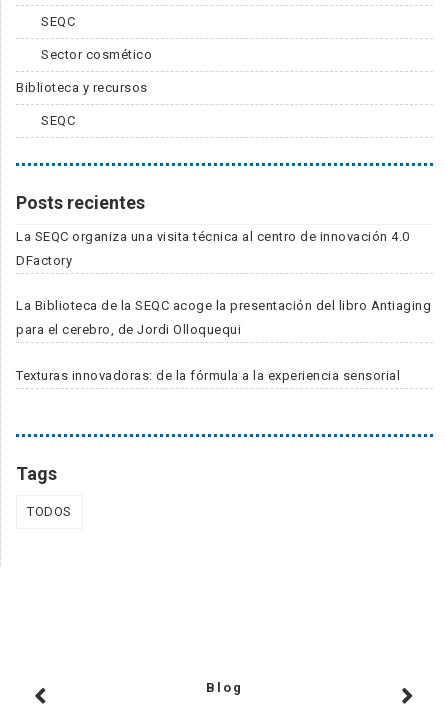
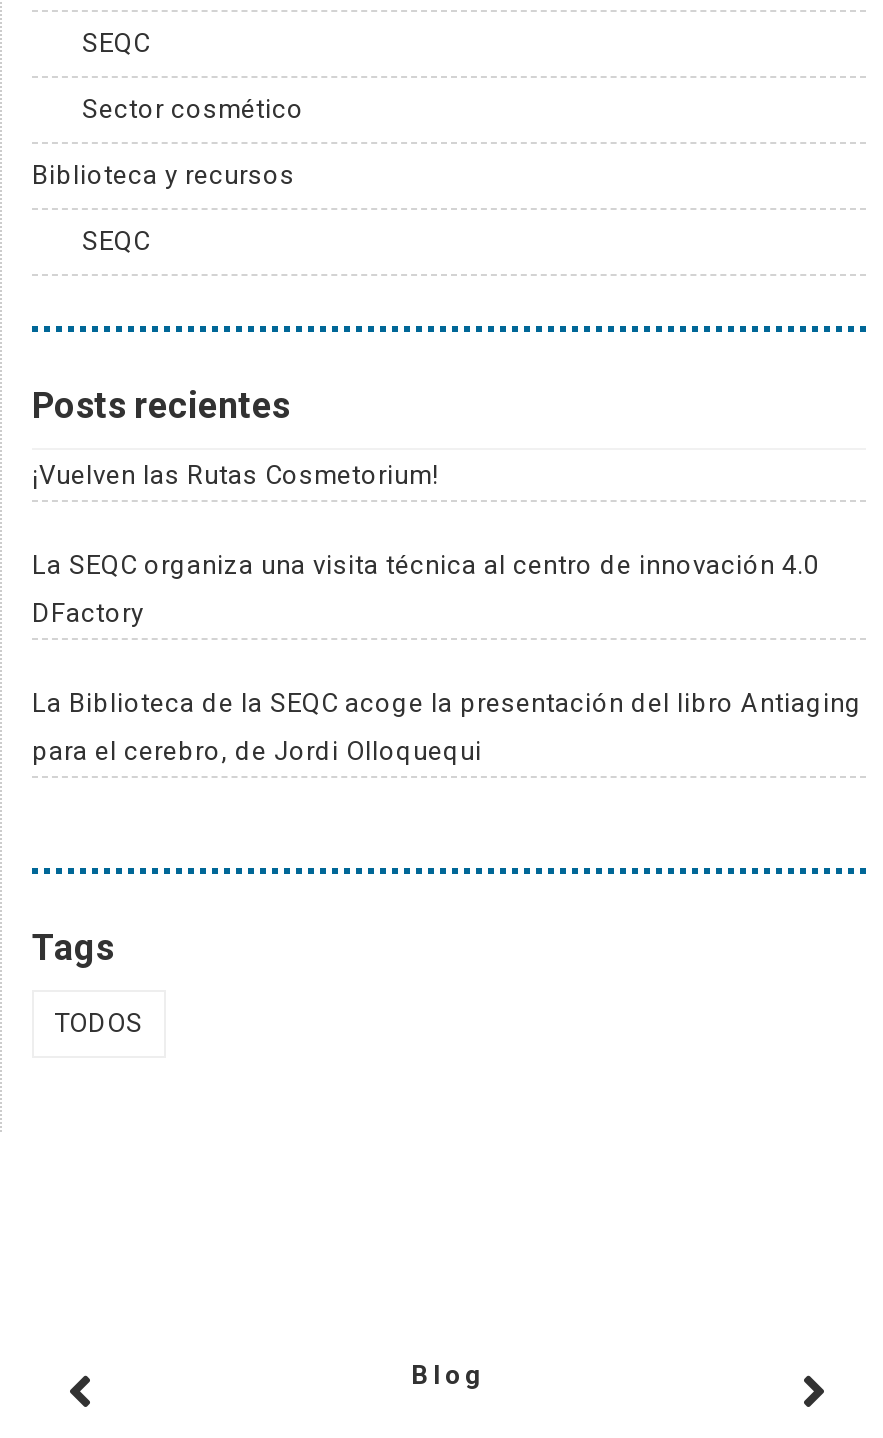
none -> [32,460,439,490] ¡Vuelven las Rutas Cosmetorium!
moved [16,229,431,337] -> [32,550,862,766]: La SEQC organiza una visita técnica al centro de innovación 4.0 | DFactory | La Biblioteca de la SEQC acoge la presentación del libro Antiaging | para el cerebro, de Jordi Olloquequi
[16,368,400,383] Texturas innovadoras: de la fórmula a la experiencia sensorial -> none

